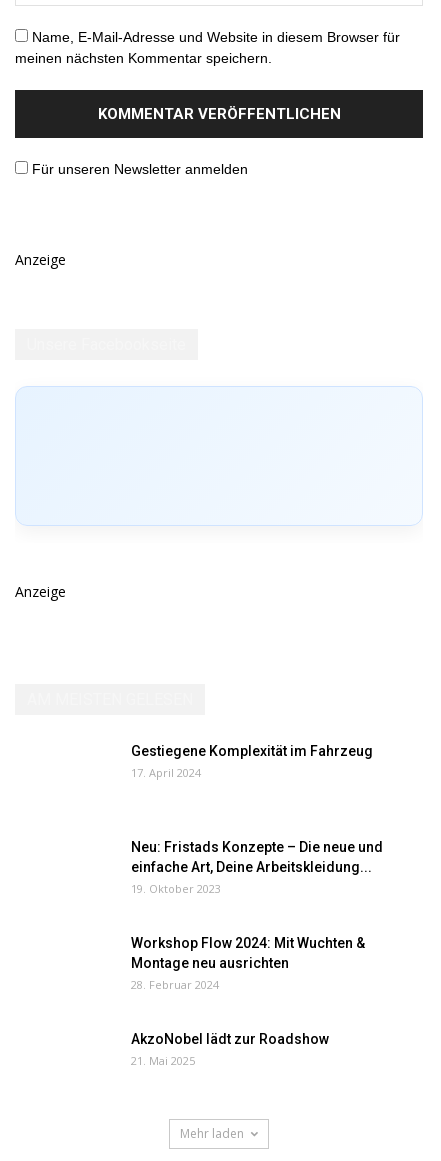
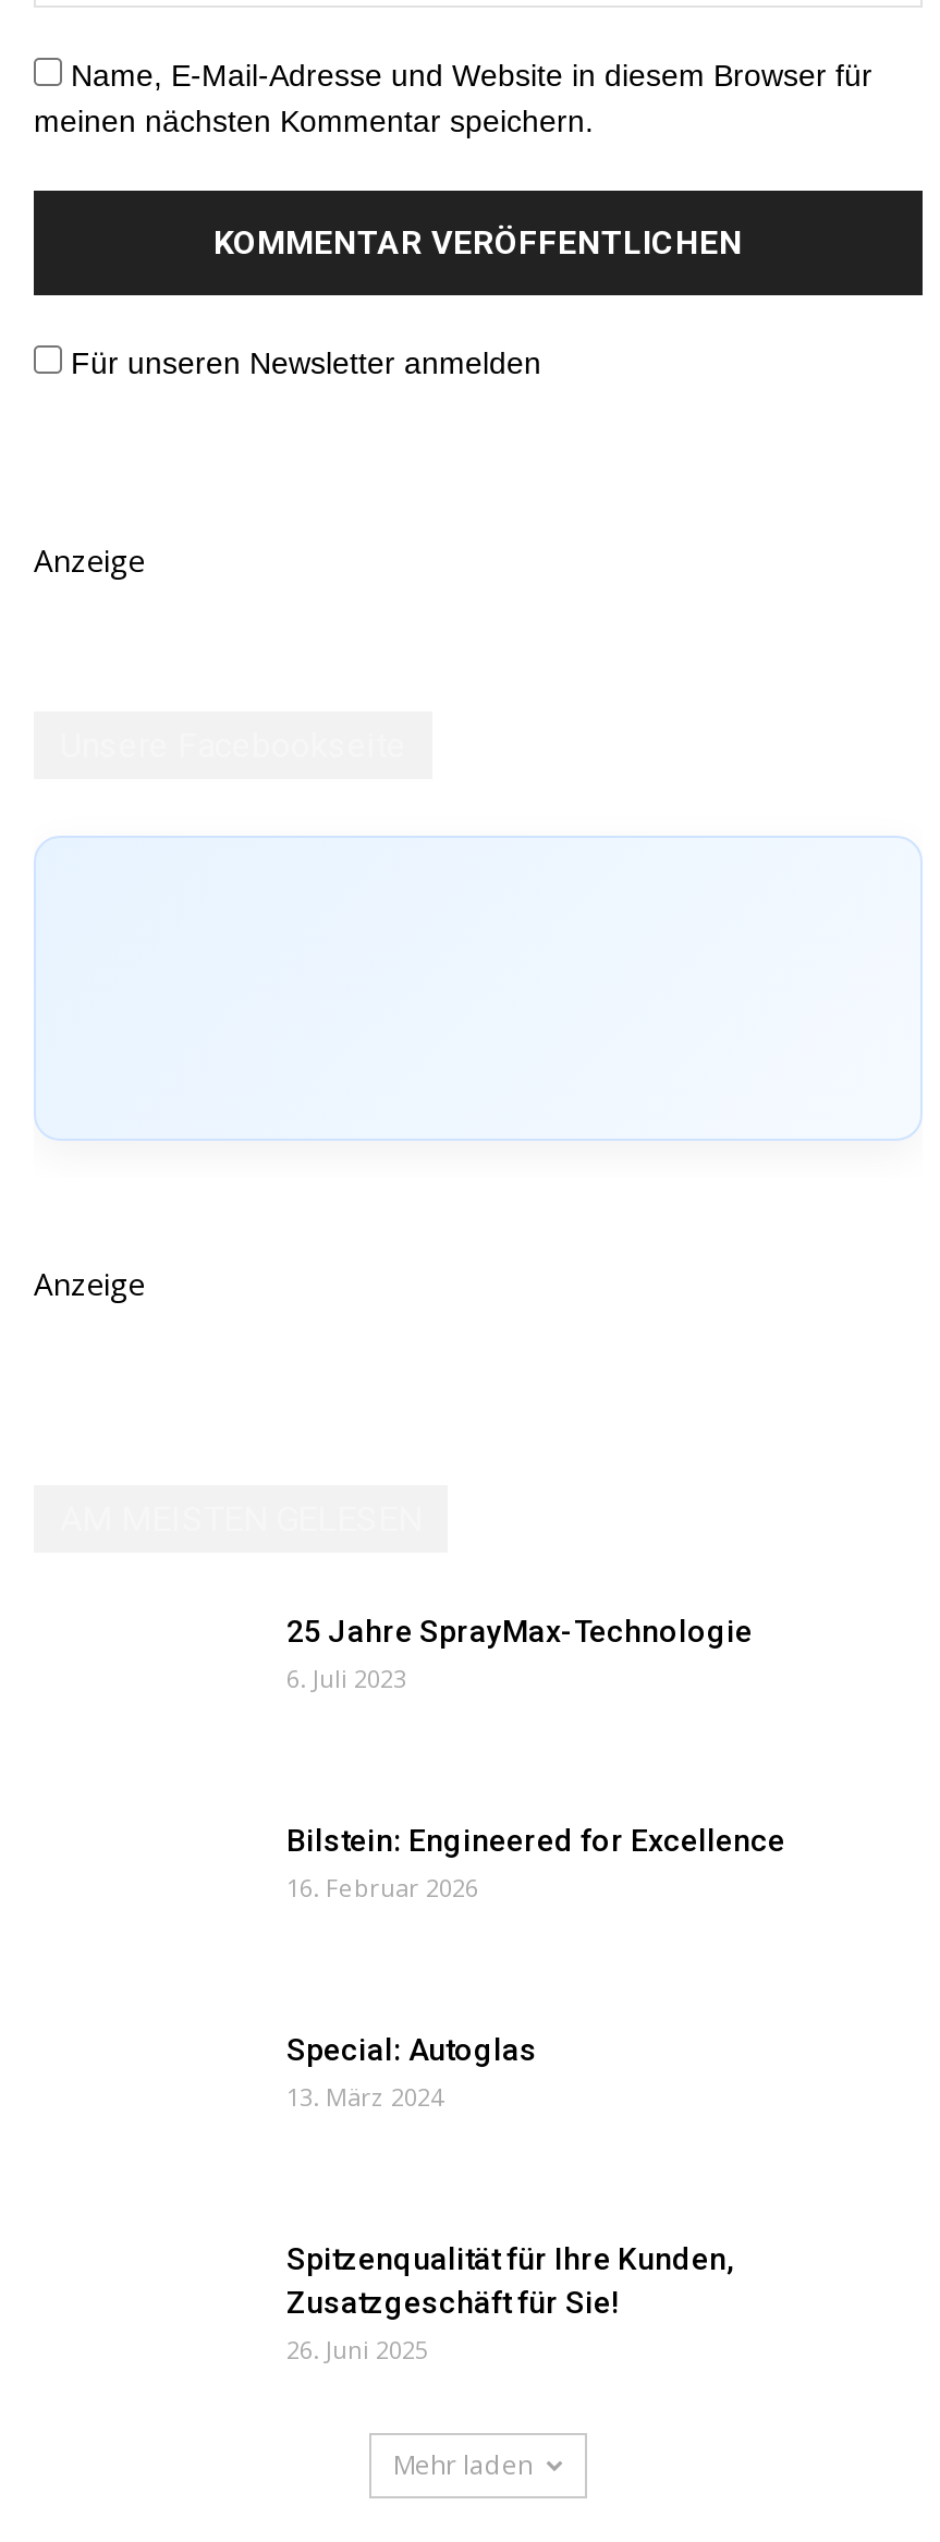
[131,743,373,780] Gestiegene Komplexität im Fahrzeug | 17. April 2024 -> [286,1614,753,1695] 25 Jahre SprayMax-Technologie | 6. Juli 2023
[131,839,383,896] Neu: Fristads Konzepte – Die neue und | einfache Art, Deine Arbeitskleidung... | 19. Oktober 2023 -> [286,1824,785,1904] Bilstein: Engineered for Excellence | 16. Februar 2026
[131,935,365,992] Workshop Flow 2024: Mit Wuchten & | Montage neu ausrichten | 28. Februar 2024 -> [286,2033,537,2113] Special: Autoglas | 13. März 2024
[131,1031,329,1068] AkzoNobel lädt zur Roadshow | 21. Mai 2025 -> [286,2242,733,2366] Spitzenqualität für Ihre Kunden, | Zusatzgeschäft für Sie! | 26. Juni 2025

